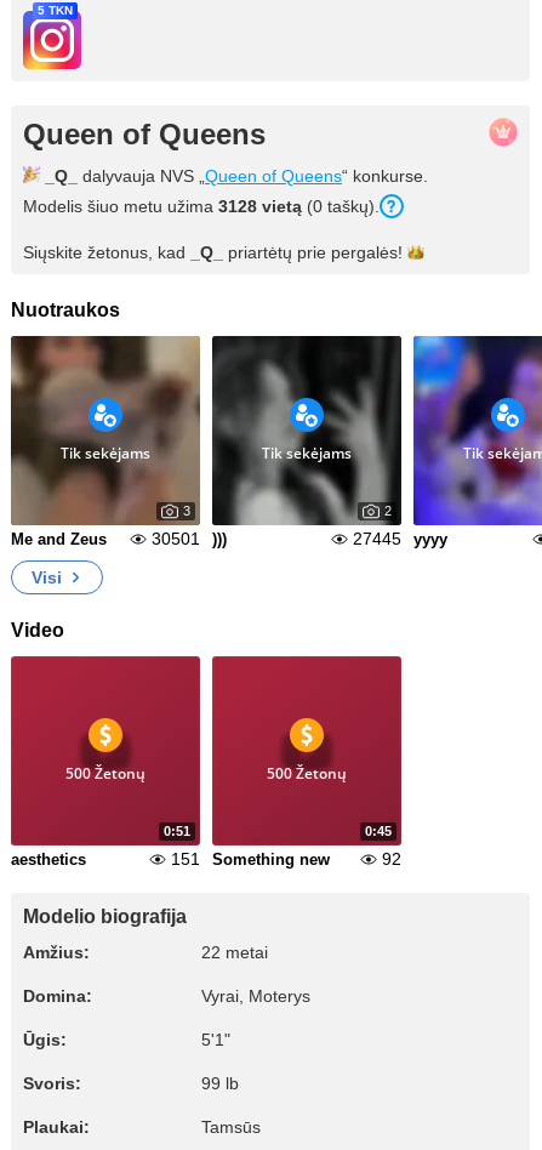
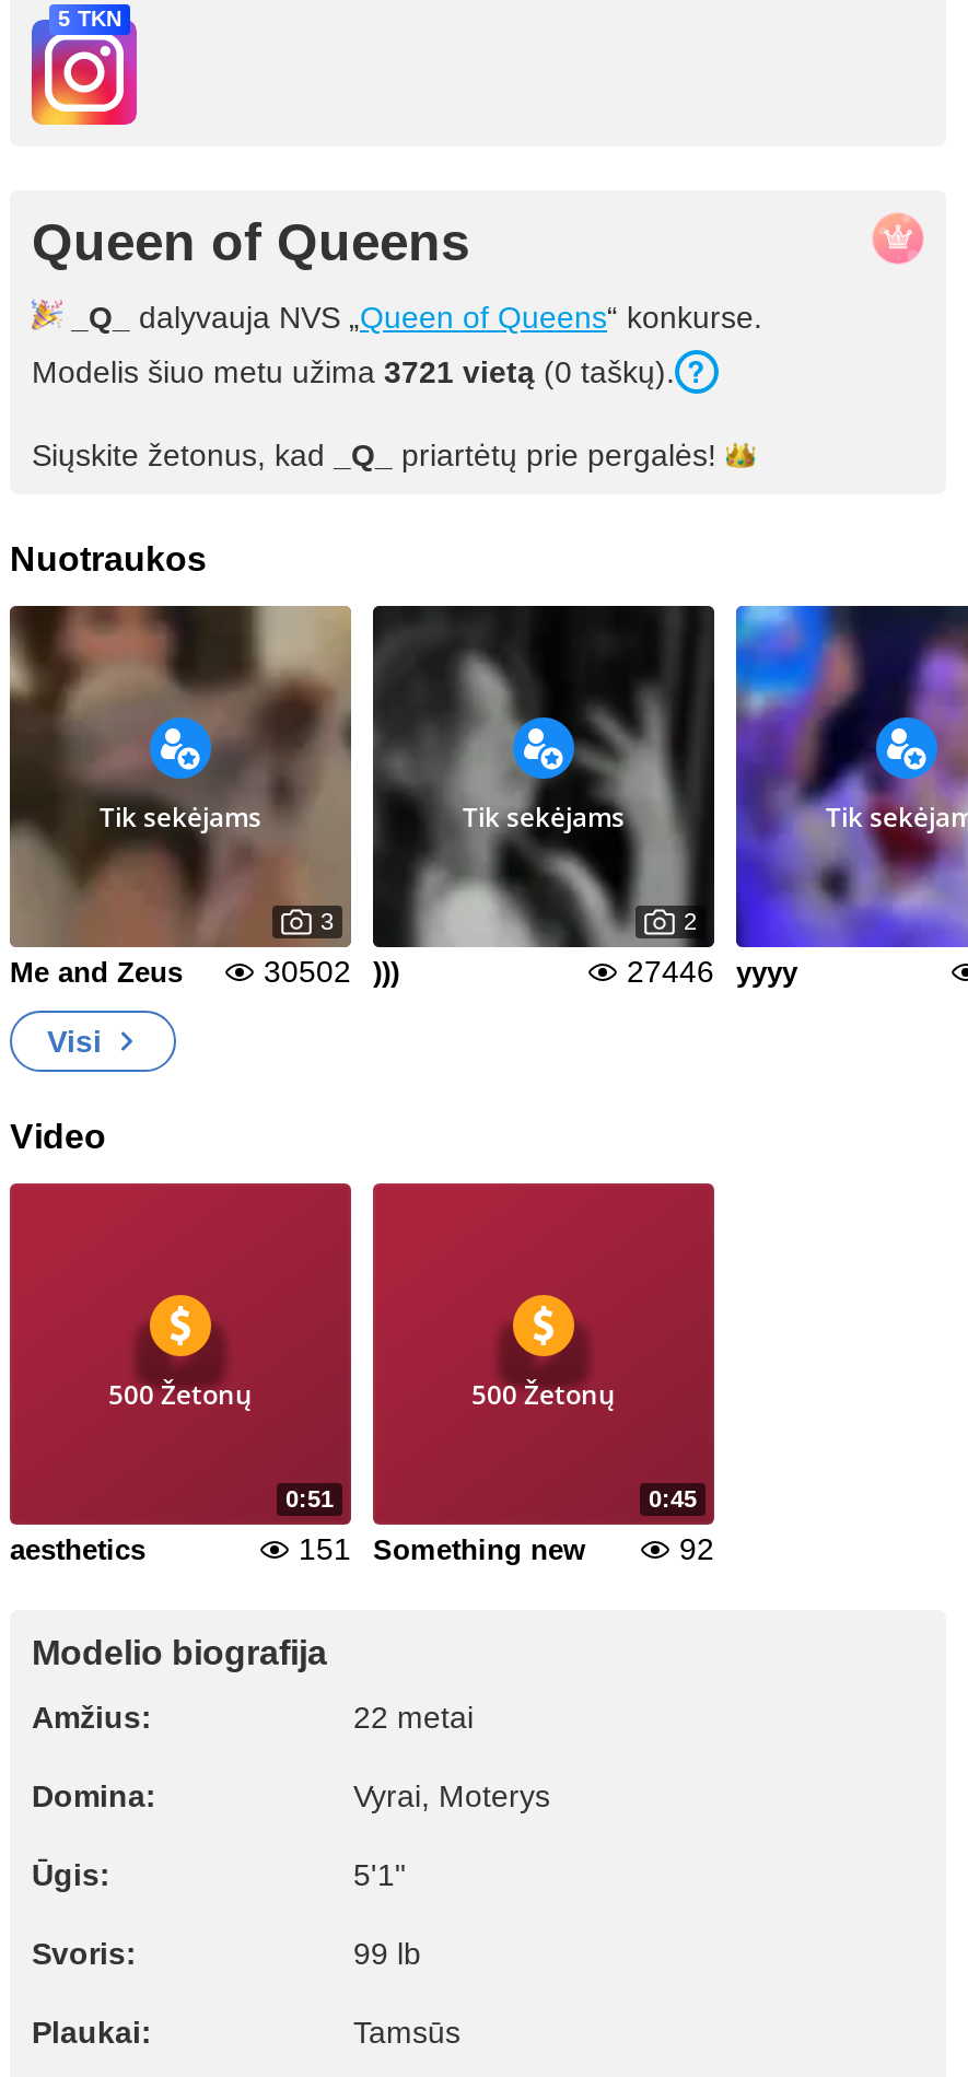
[23,197,380,216] Modelis šiuo metu užima 3128 vietą (0 taškų). -> [32,354,675,389] Modelis šiuo metu užima 3721 vietą (0 taškų).
[152,529,200,548] 30501 -> [264,954,351,989] 30502
[353,529,447,548] 27445 yyyy -> [627,954,797,989] 27446 yyyy

